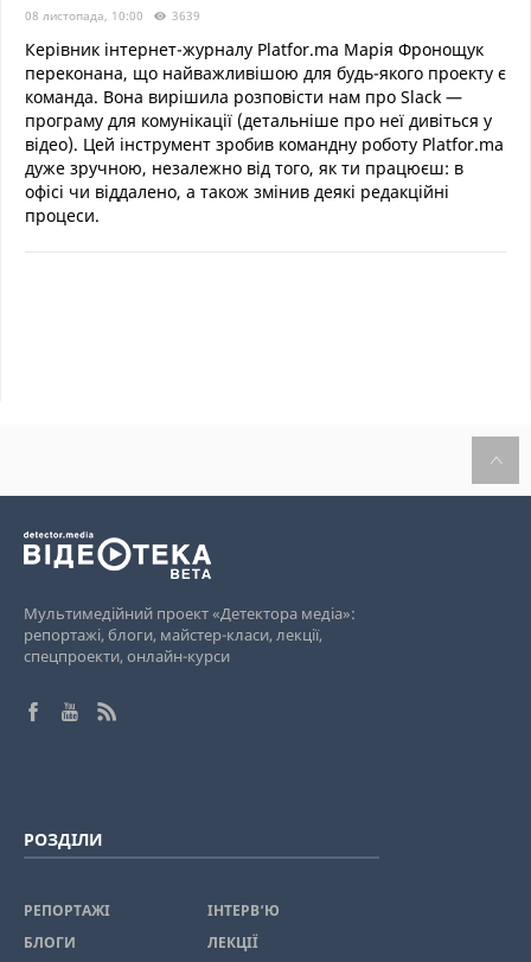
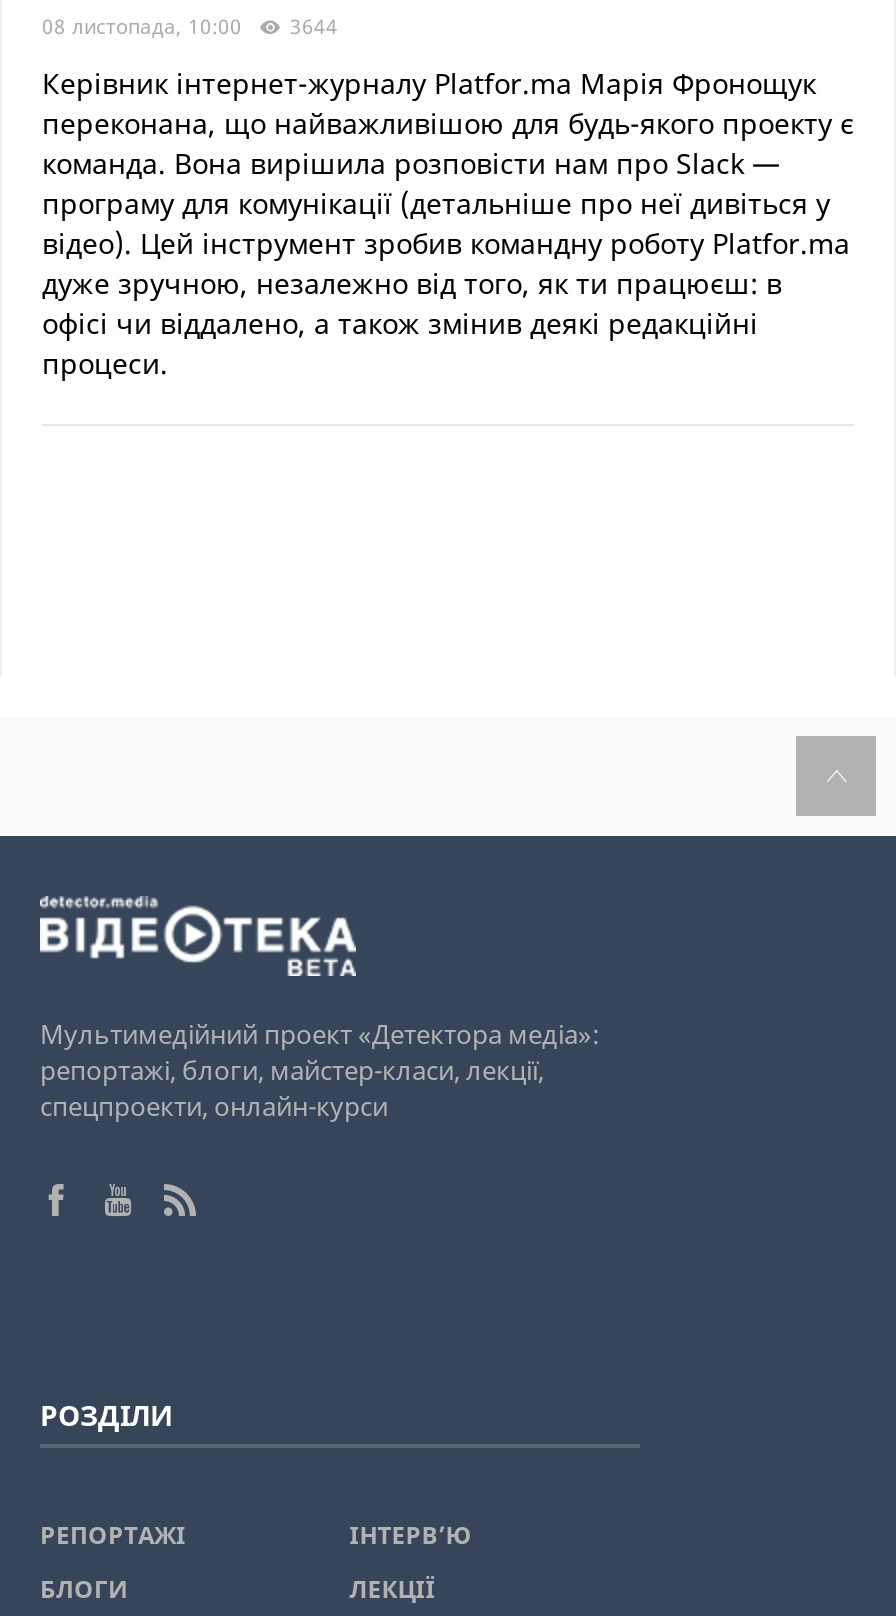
[25,7,200,24] 08 листопада, 10:00 3639 -> [42,12,338,40] 08 листопада, 10:00 3644

